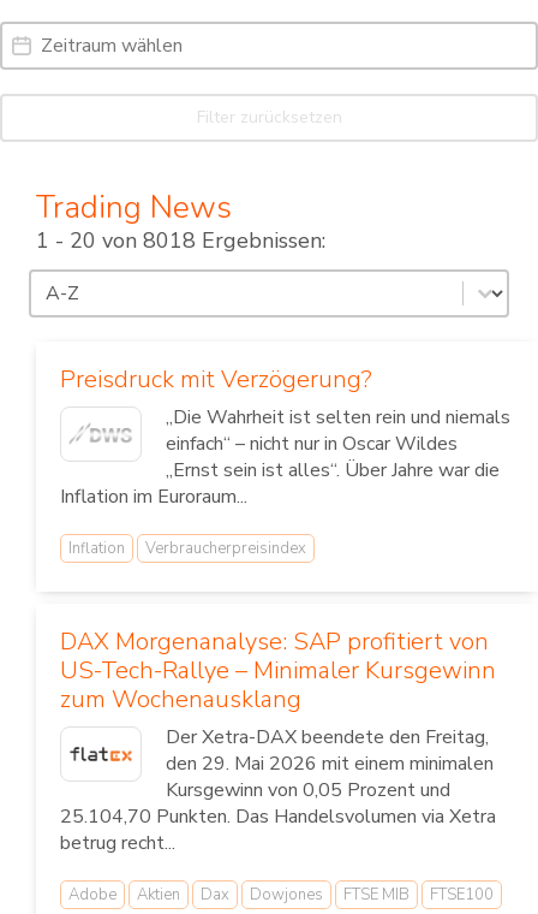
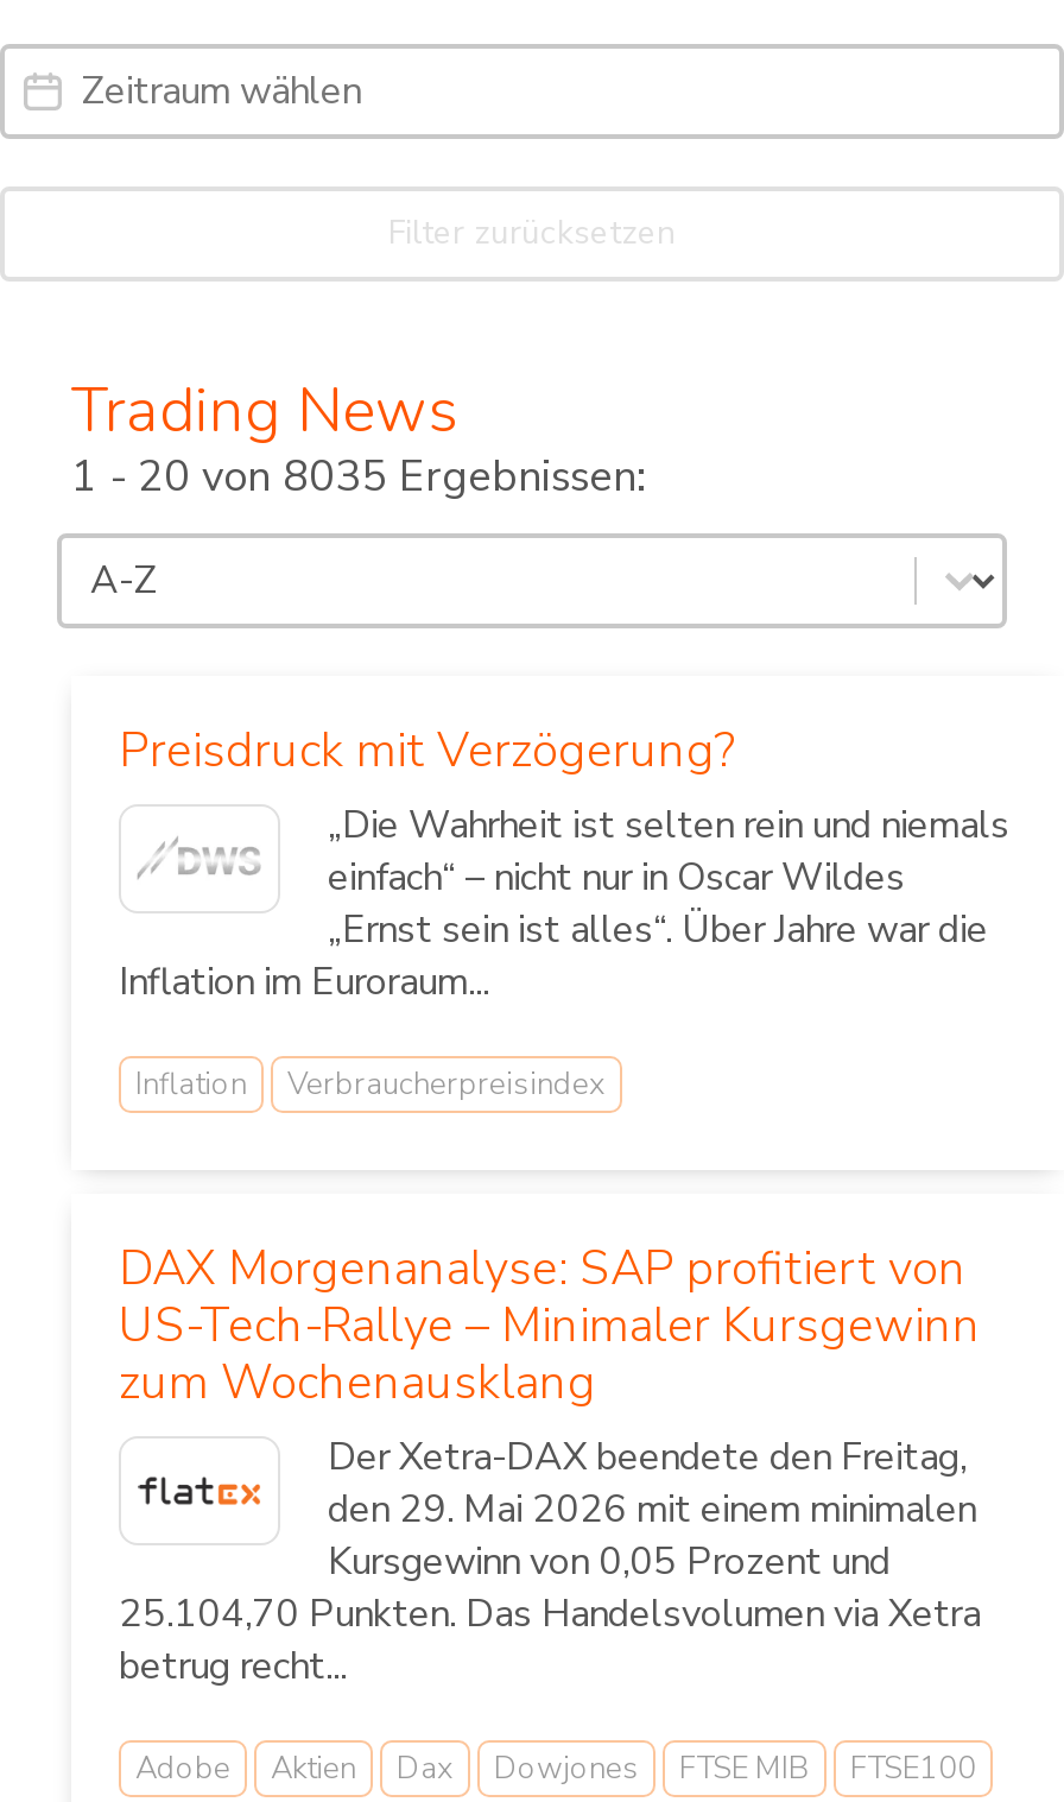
[36,226,325,255] 1 - 20 von 8018 Ergebnissen: -> [71,448,644,505] 1 - 20 von 8035 Ergebnissen:

